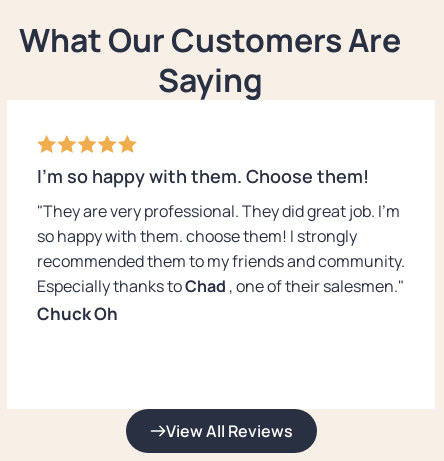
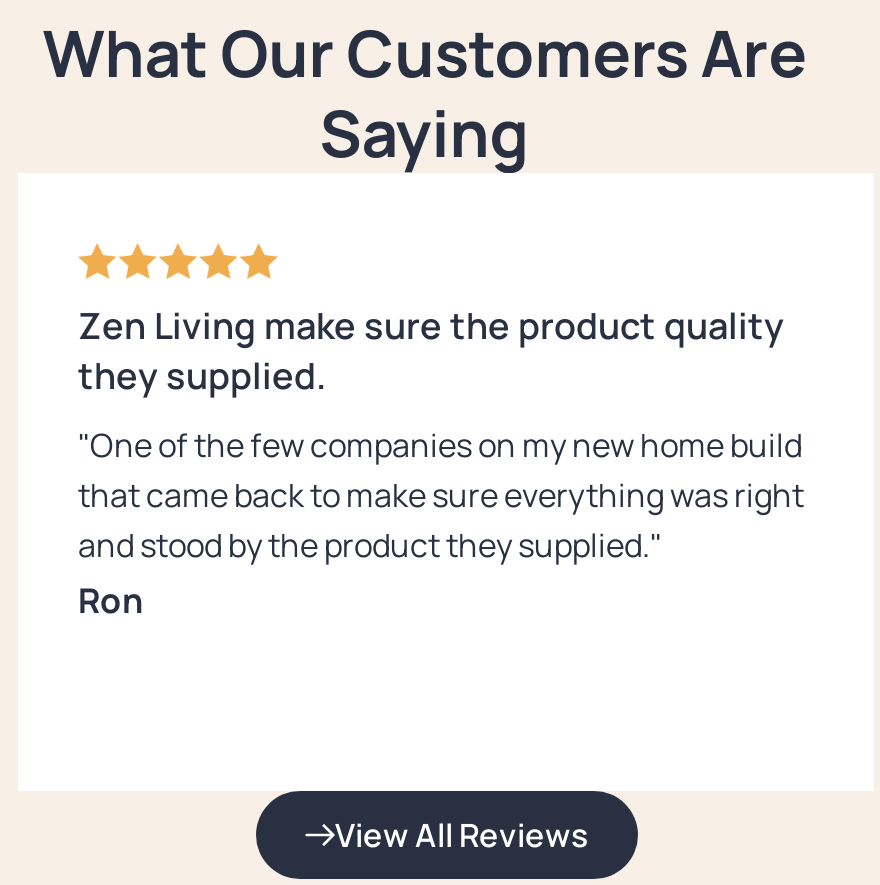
[37,164,369,188] I’m so happy with them. Choose them! -> [78,302,784,400] Zen Living make sure the product quality | they supplied.
[37,200,405,325] "They are very professional. They did great job. I’m | so happy with them. choose them! I strongly | recommended them to my friends and community. | Especially thanks toChad, one of their salesmen." | Chuck Oh -> [78,424,804,624] "One of the few companies on my new home build | that came back to make sure everything was right | and stood by the product they supplied." | Ron

